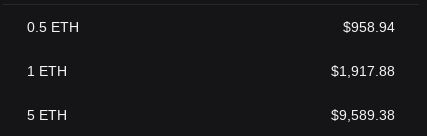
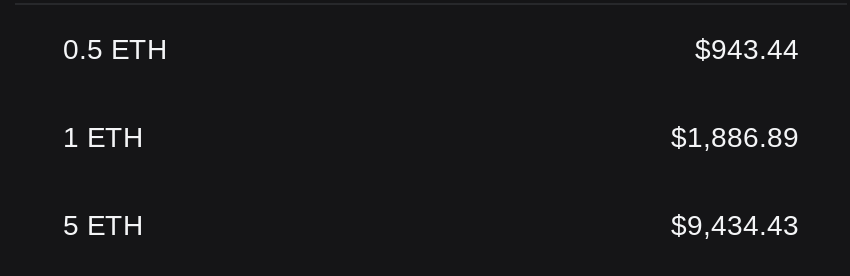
[343,19,395,35] $958.94 -> [695,33,799,65] $943.44
[331,63,395,79] $1,917.88 -> [671,121,799,153] $1,886.89
[331,107,395,123] $9,589.38 -> [671,209,799,241] $9,434.43

